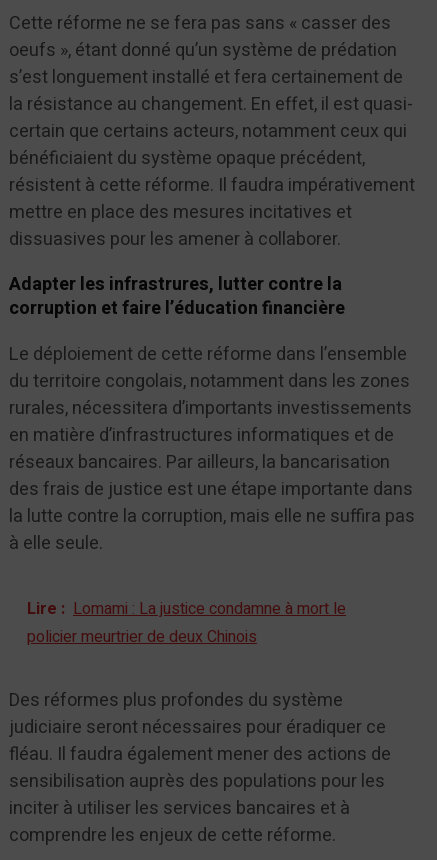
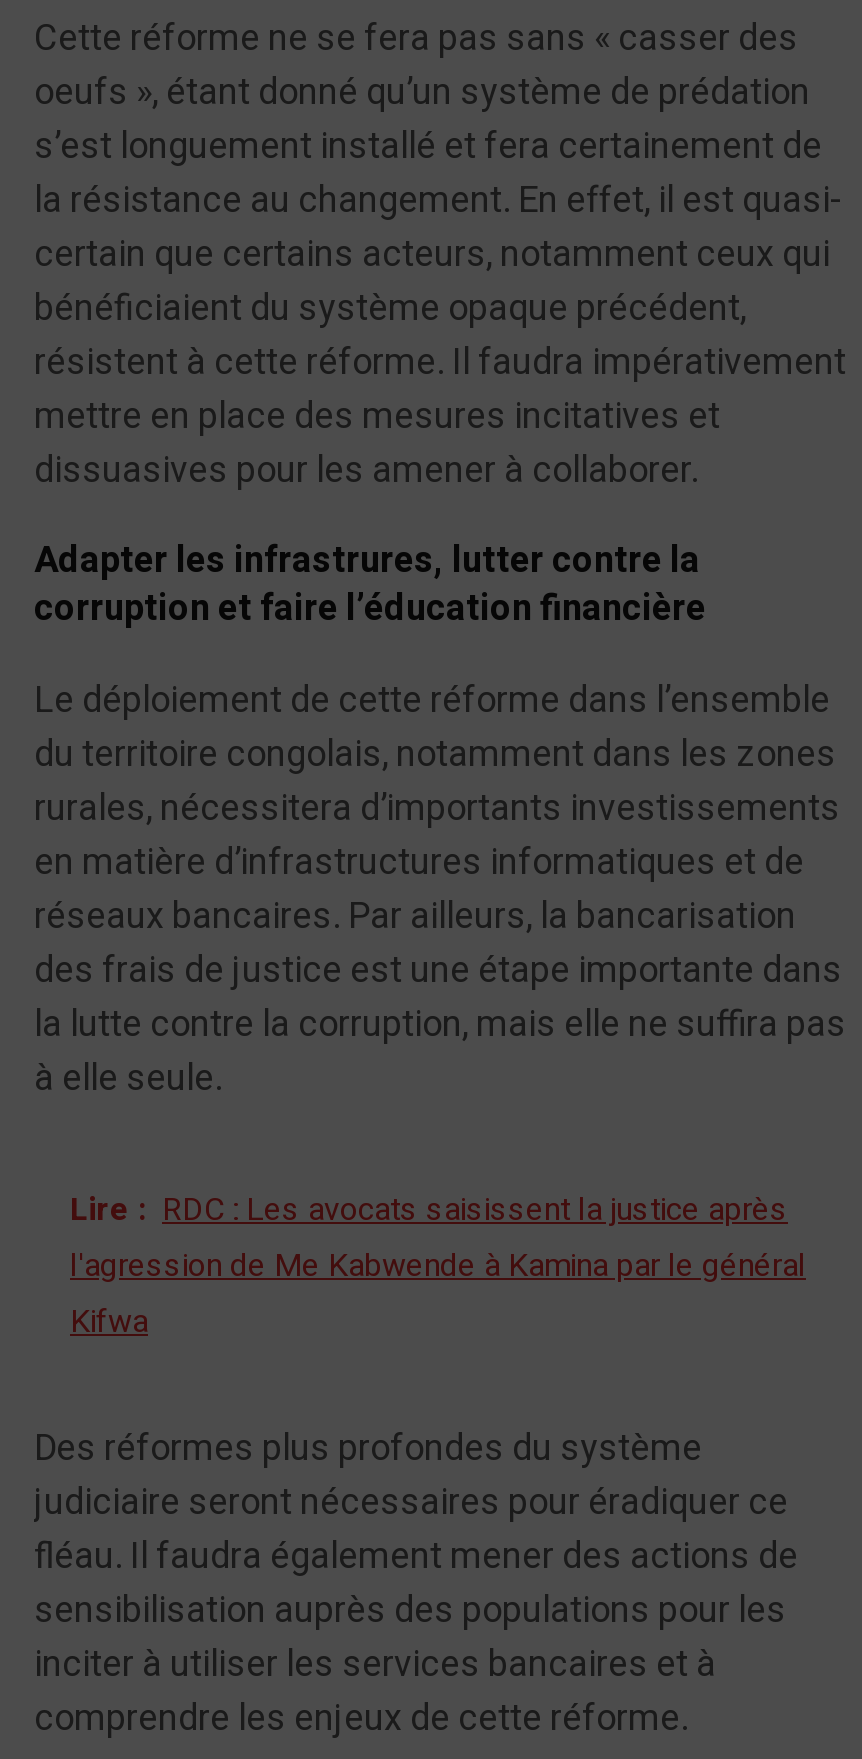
[27,597,346,649] Lire : Lomami : La justice condamne à mort le | policier meurtrier de deux Chinois -> [70,1186,806,1346] Lire : RDC : Les avocats saisissent la justice après | l'agression de Me Kabwende à Kamina par le général | Kifwa

